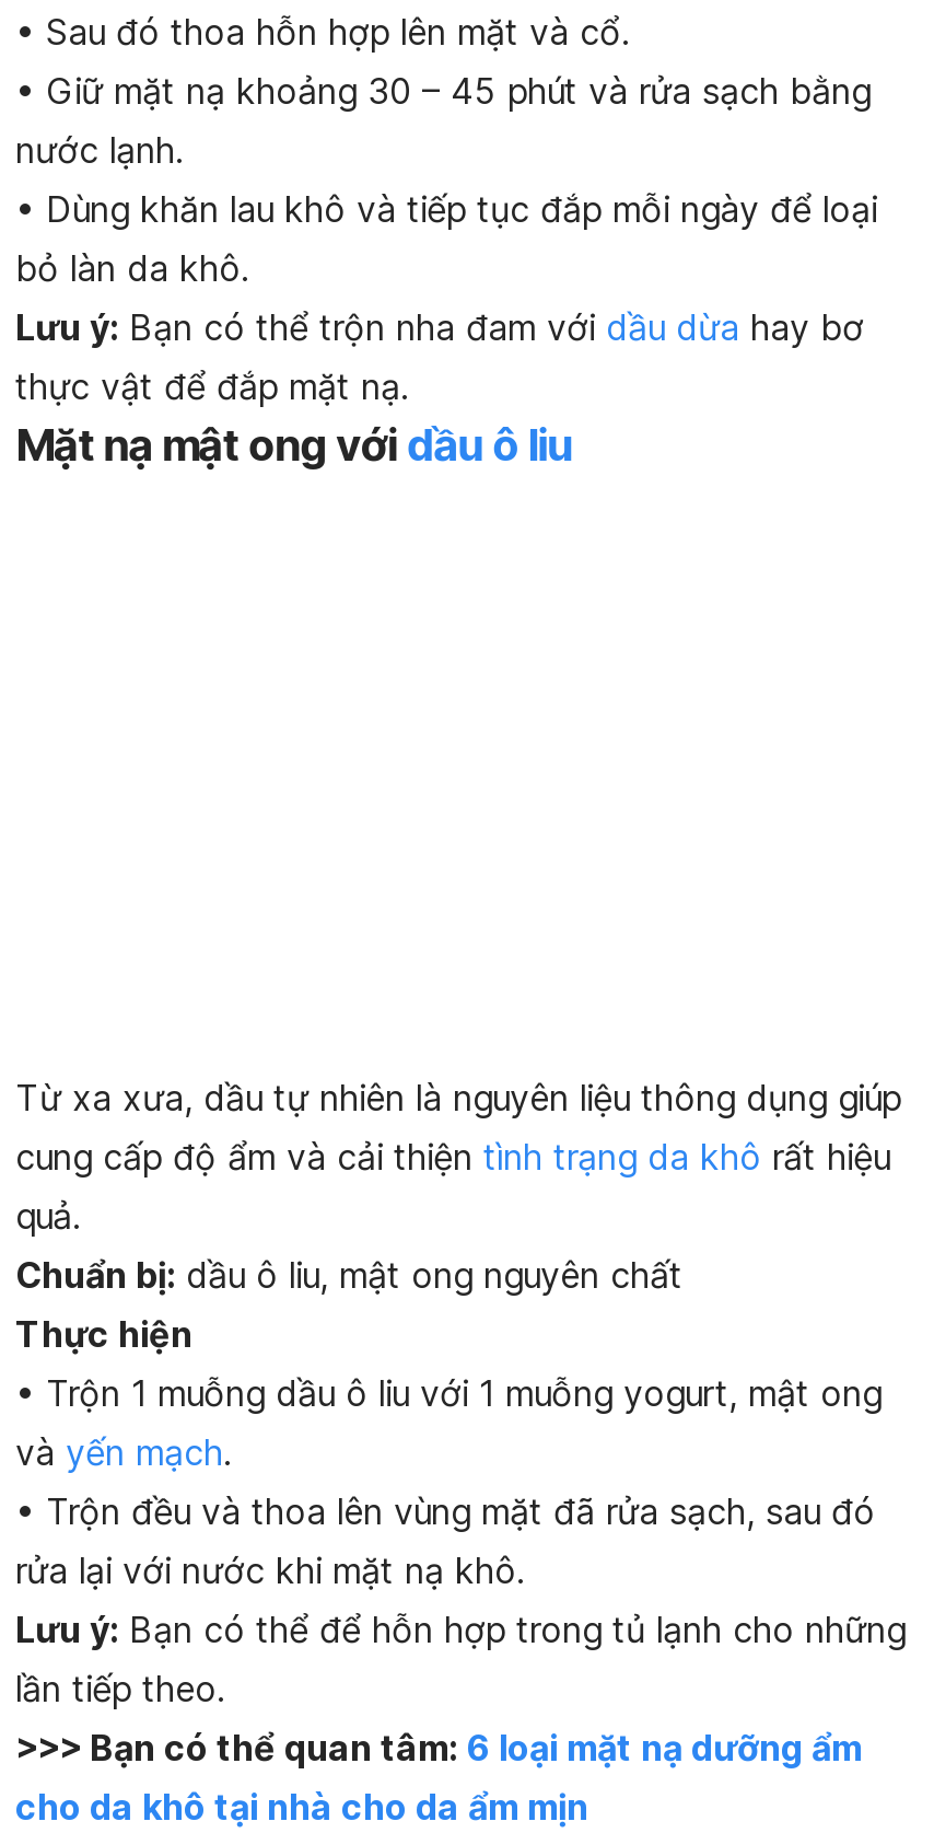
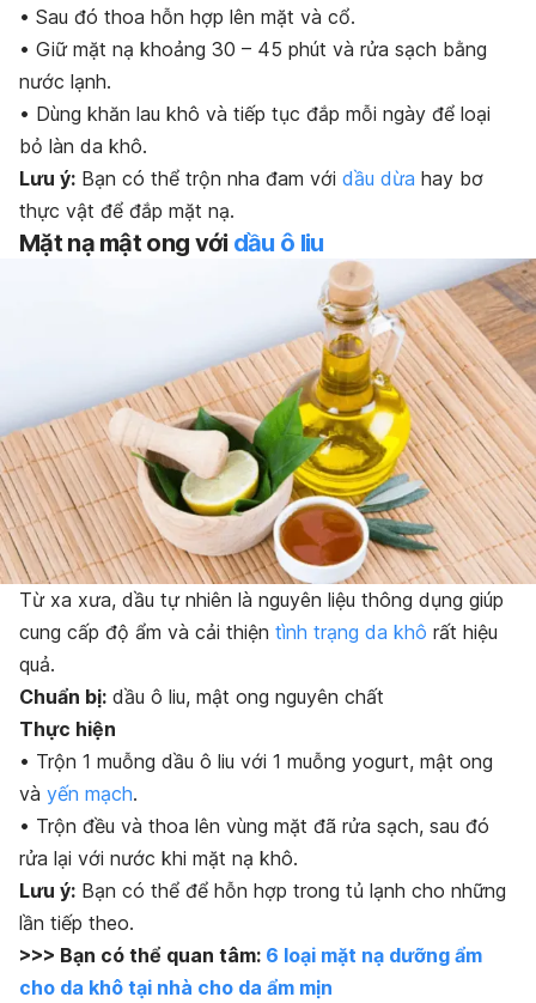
none -> [4,257,532,585] [image]

